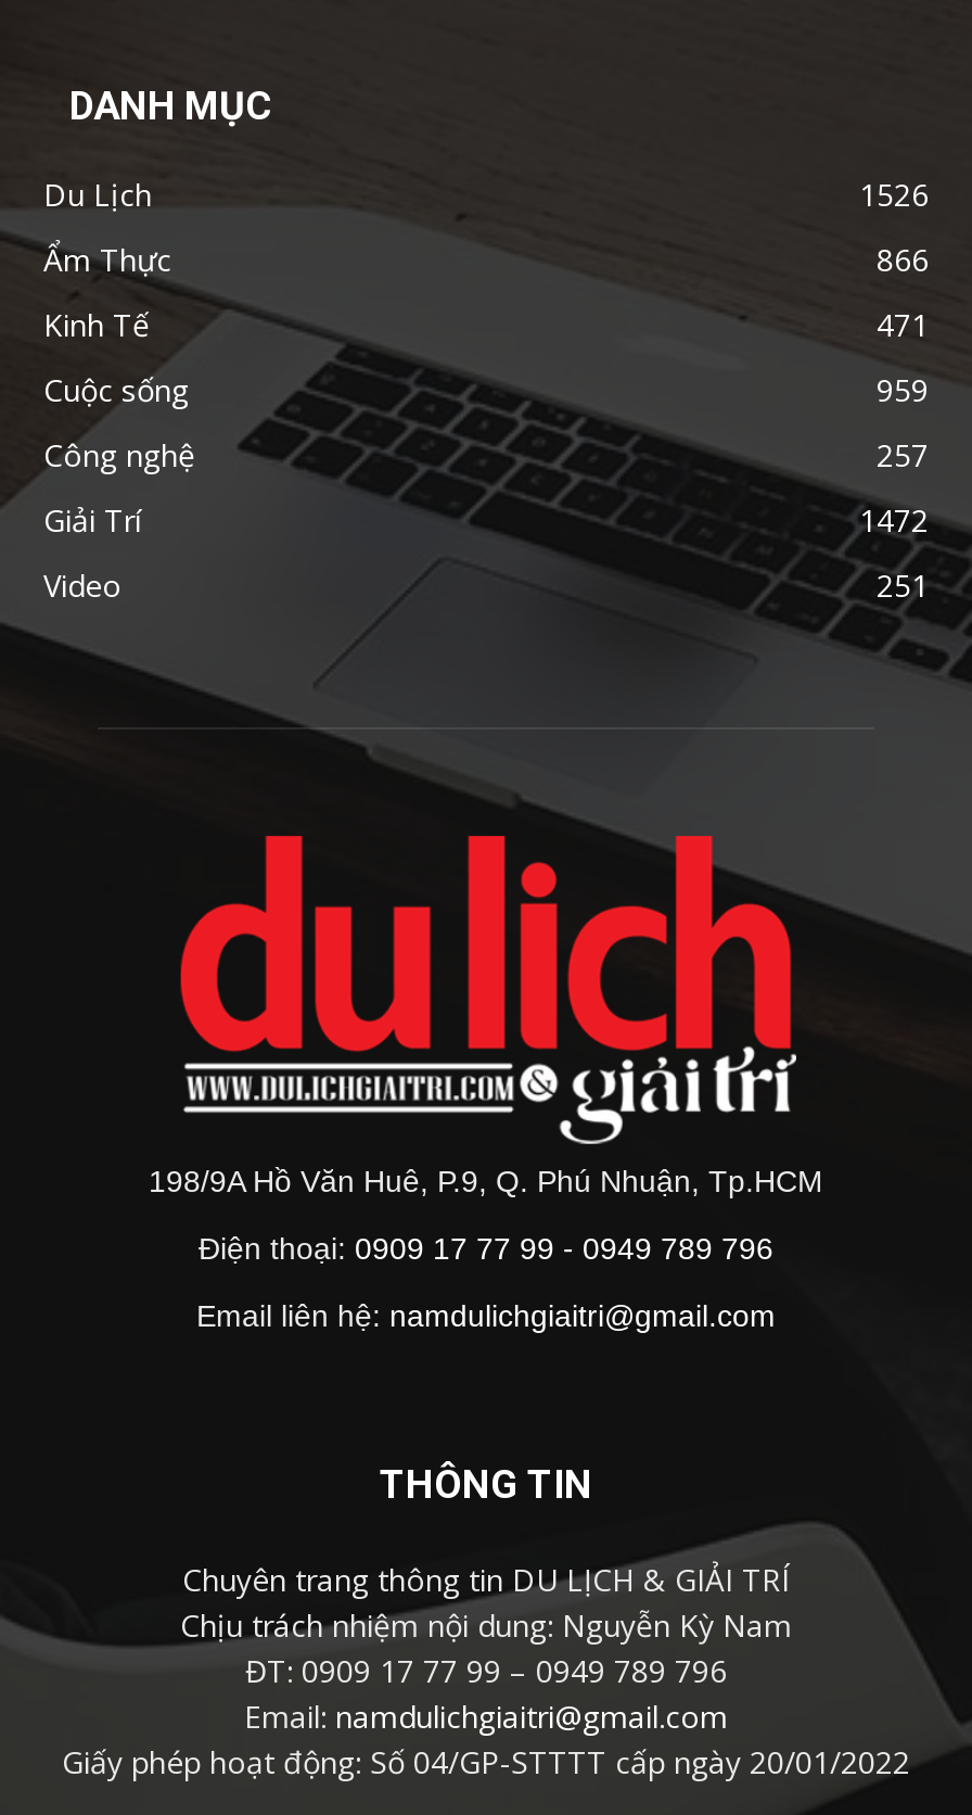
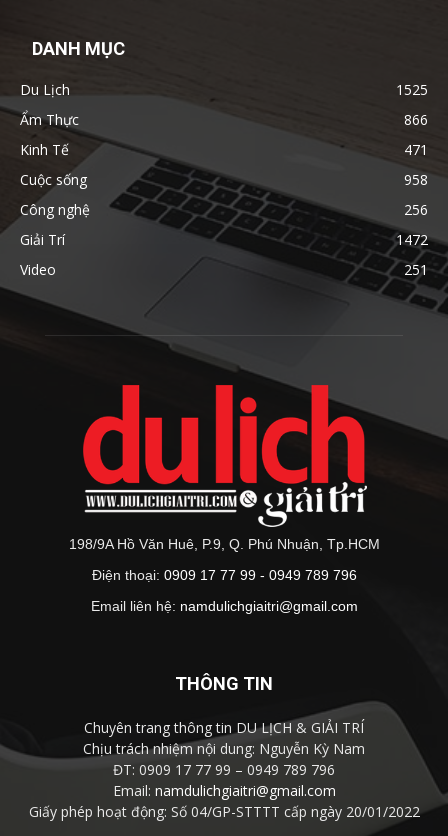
[859,174,929,216] 1526 -> [396,80,428,99] 1525
[877,370,929,411] 959 -> [404,170,428,189] 958
[877,435,929,476] 257 -> [404,200,428,219] 256

